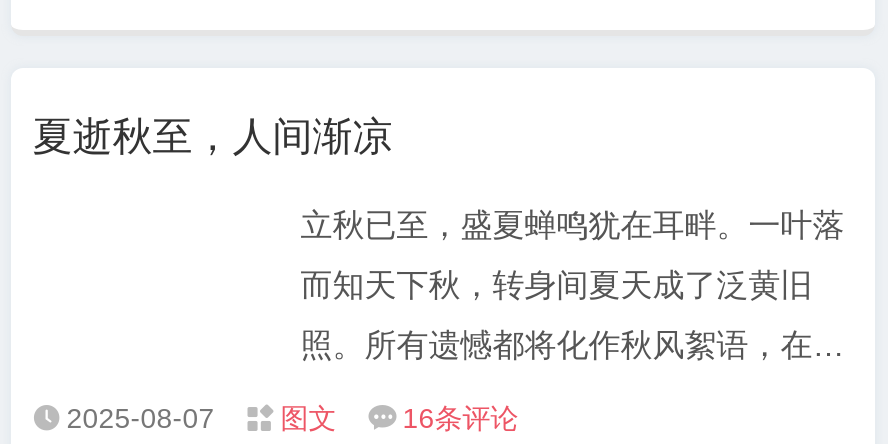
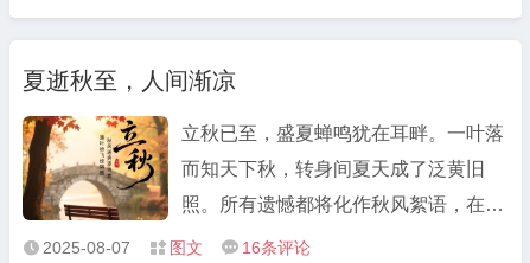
none -> [21,115,170,222] [image]

